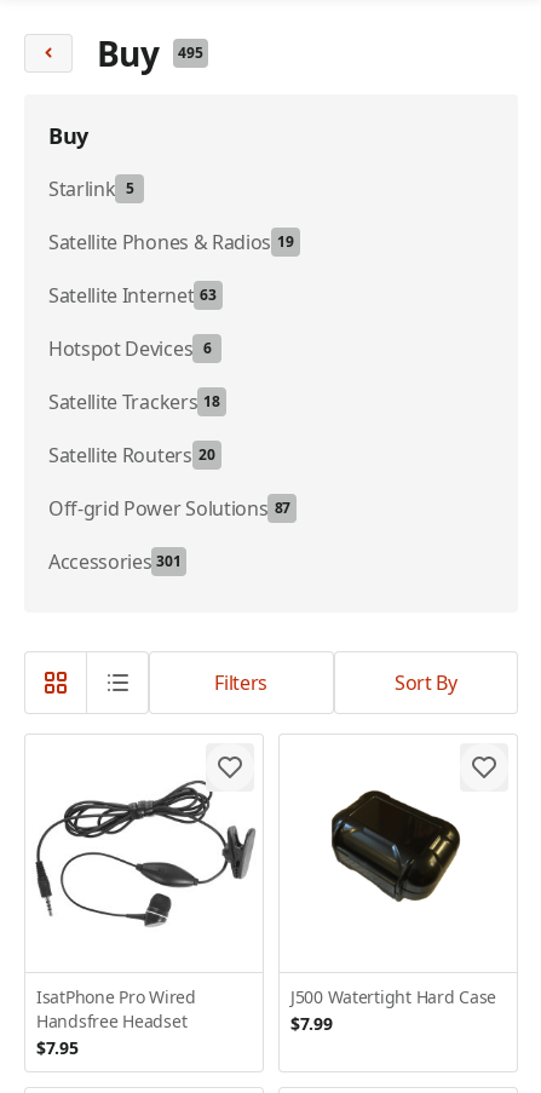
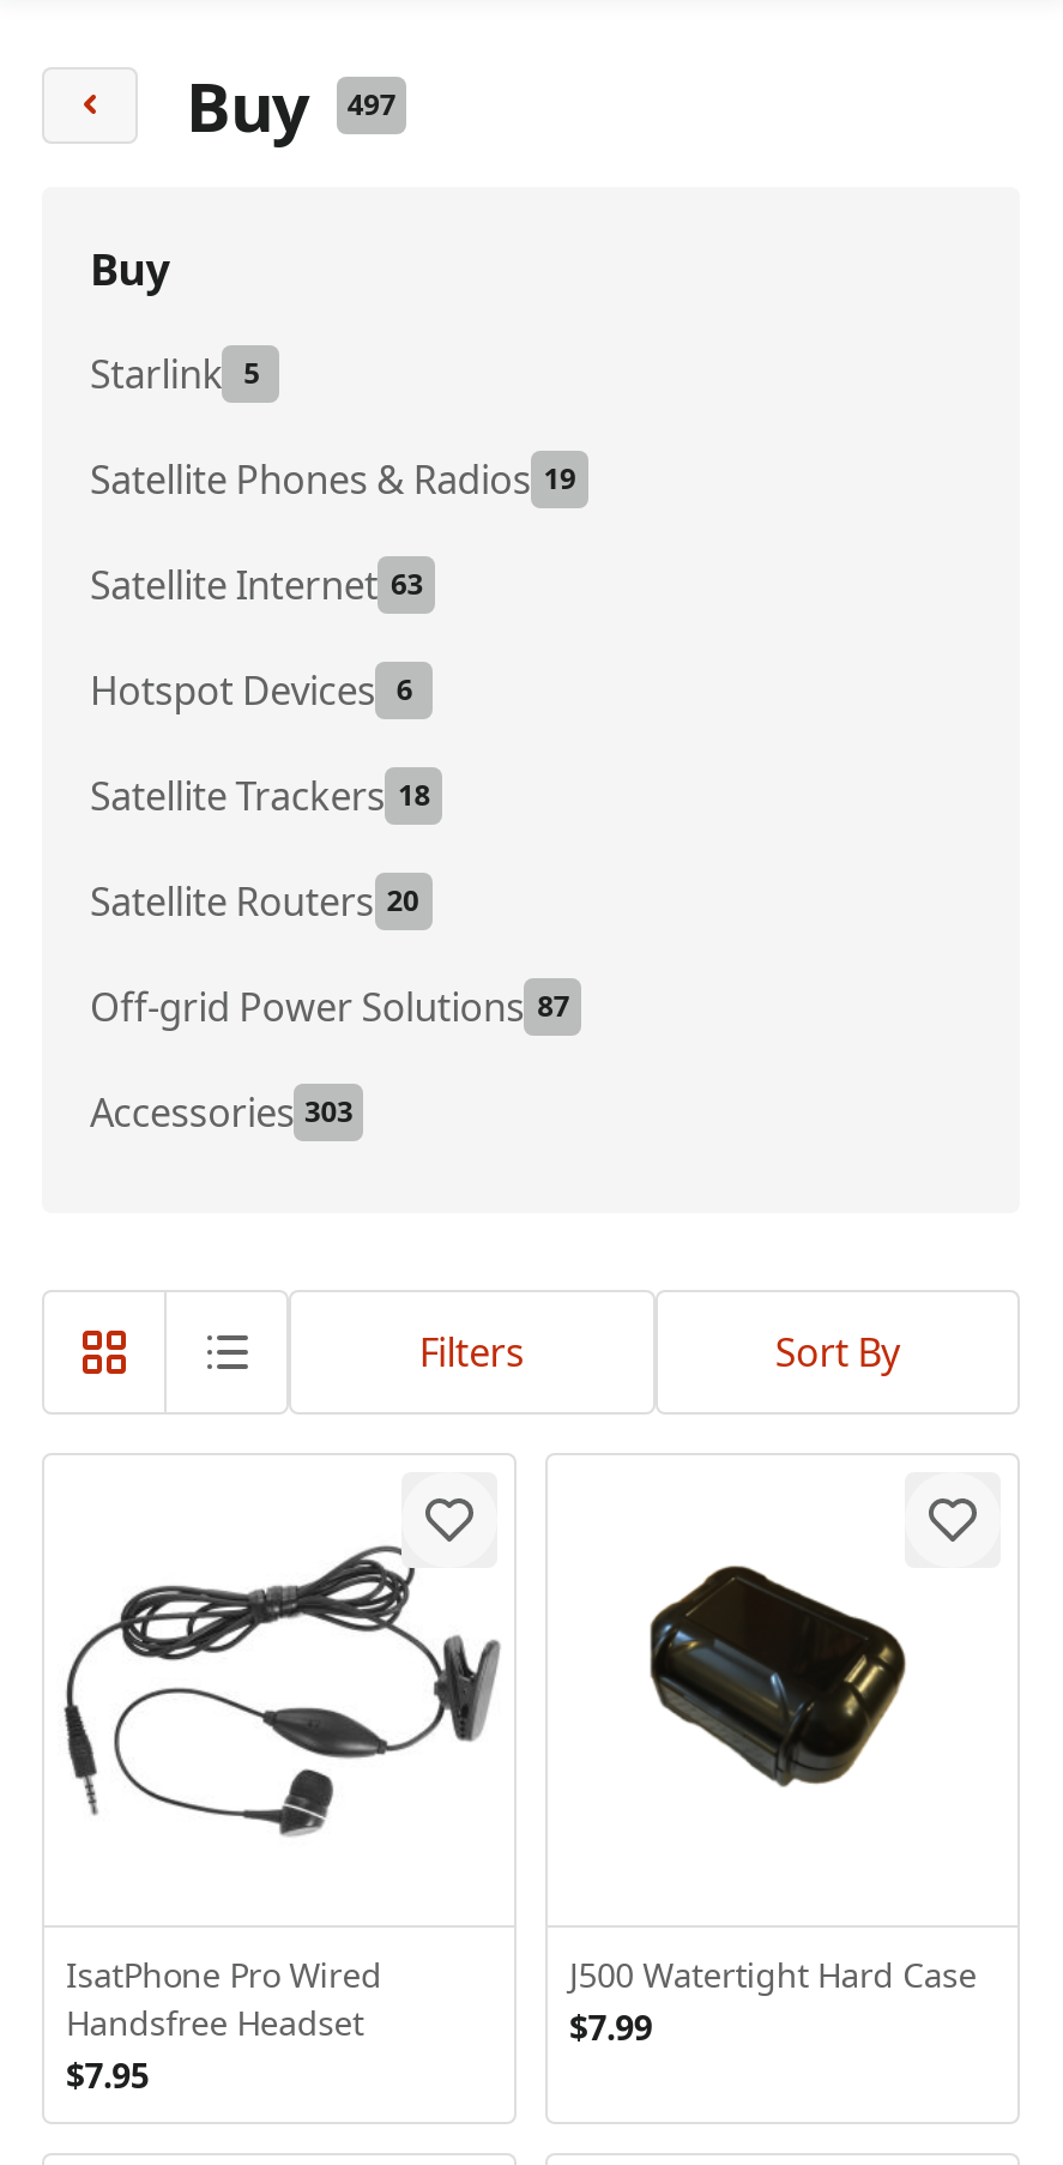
[97,30,203,76] Buy 495 -> [186,60,396,151] Buy 497
[48,548,181,575] Accessories 301 -> [90,1086,353,1139] Accessories 303

